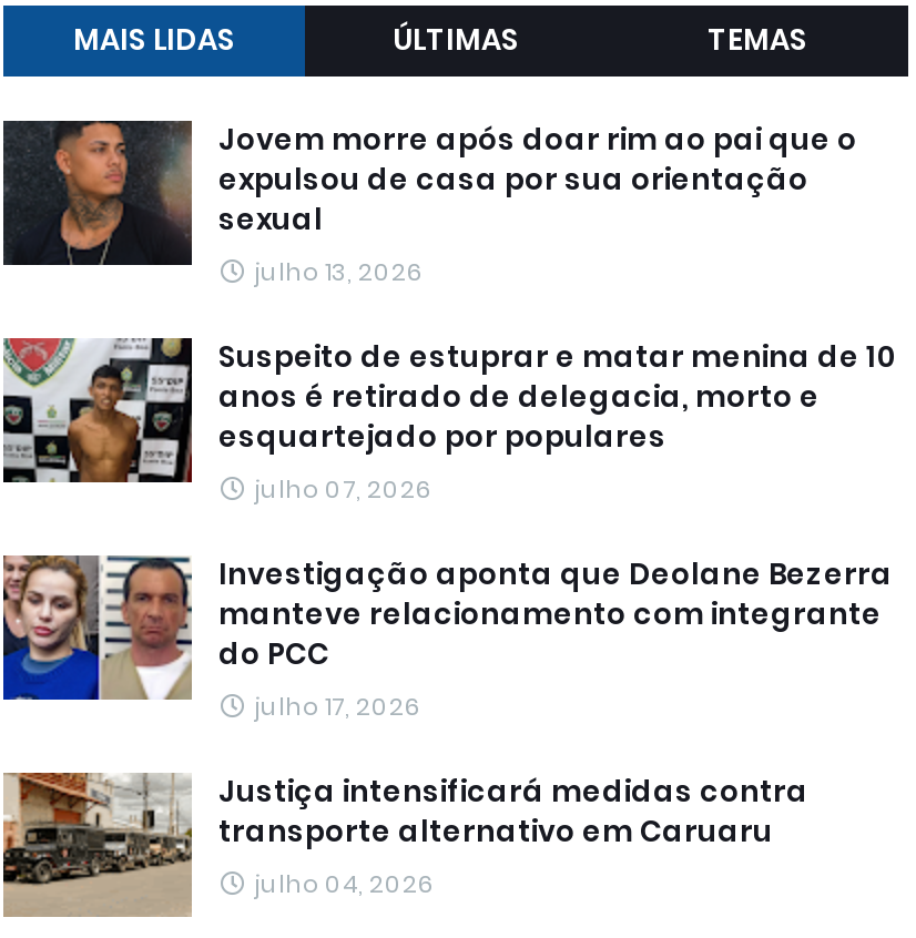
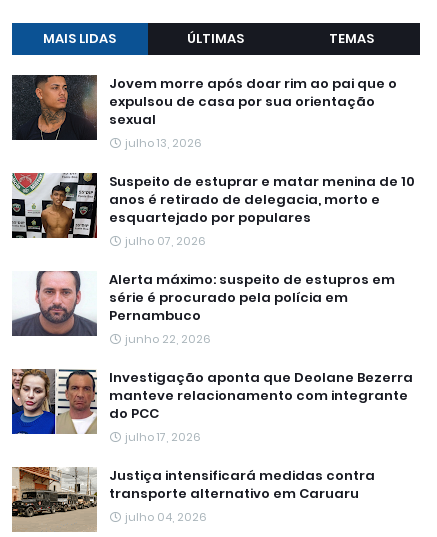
none -> [12,270,395,347] [image] | Alerta máximo: suspeito de estupros em | série é procurado pela polícia em | Pernambuco | junho 22, 2026

